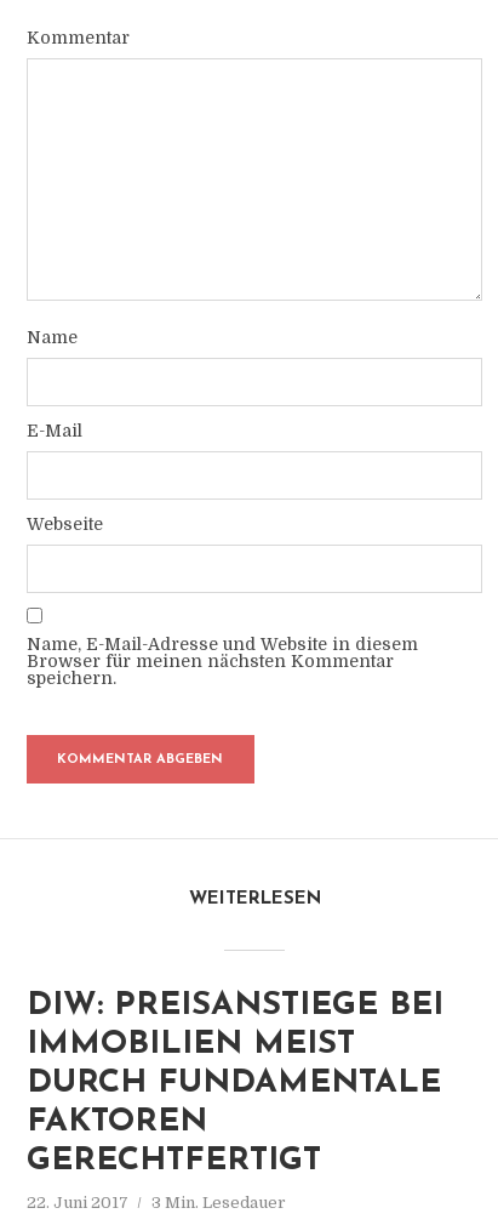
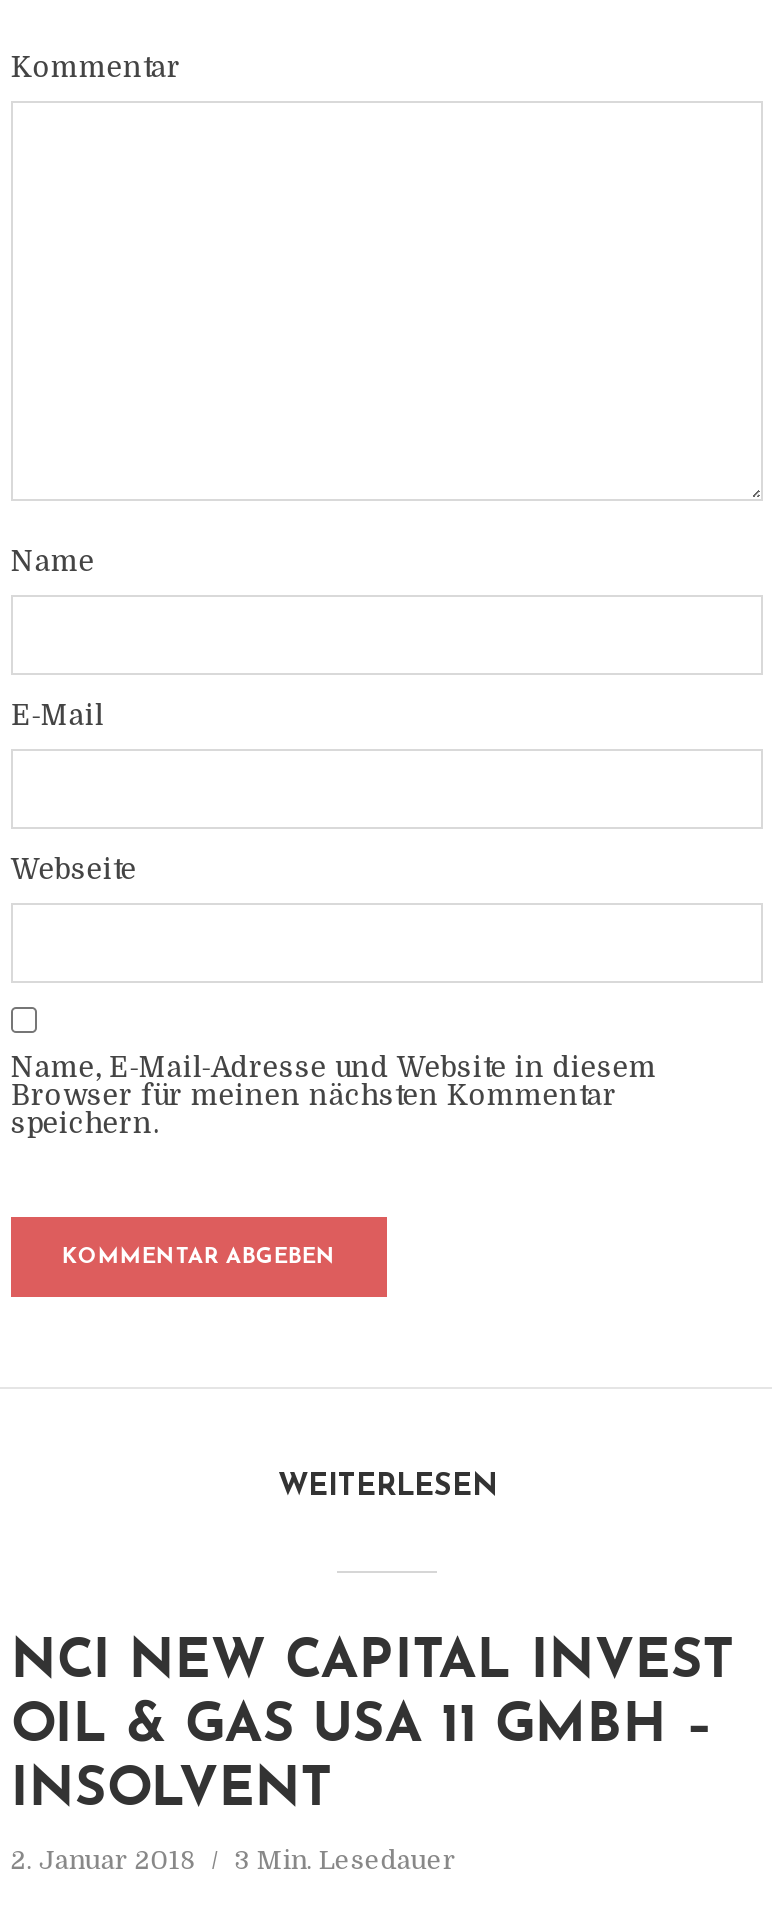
[26,990,443,1178] DIW: PREISANSTIEGE BEI | IMMOBILIEN MEIST | DURCH FUNDAMENTALE | FAKTOREN | GERECHTFERTIGT -> [11,1637,733,1819] NCI NEW CAPITAL INVEST | OIL & GAS USA 11 GMBH – | INSOLVENT
[26,1193,286,1212] 22. Juni 2017 3 Min. Lesedauer -> [11,1845,457,1875] 2. Januar 2018 3 Min. Lesedauer

